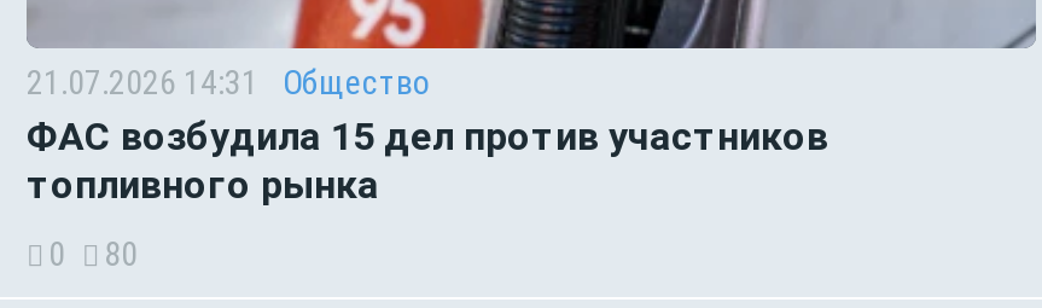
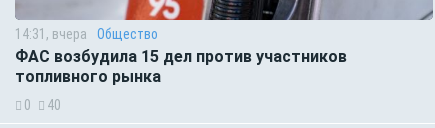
[27,63,430,101] 21.07.2026 14:31 Общество -> [15,26,158,42] 14:31, вчера Общество
[48,234,138,273] 0 80 -> [24,97,61,113] 0 40

